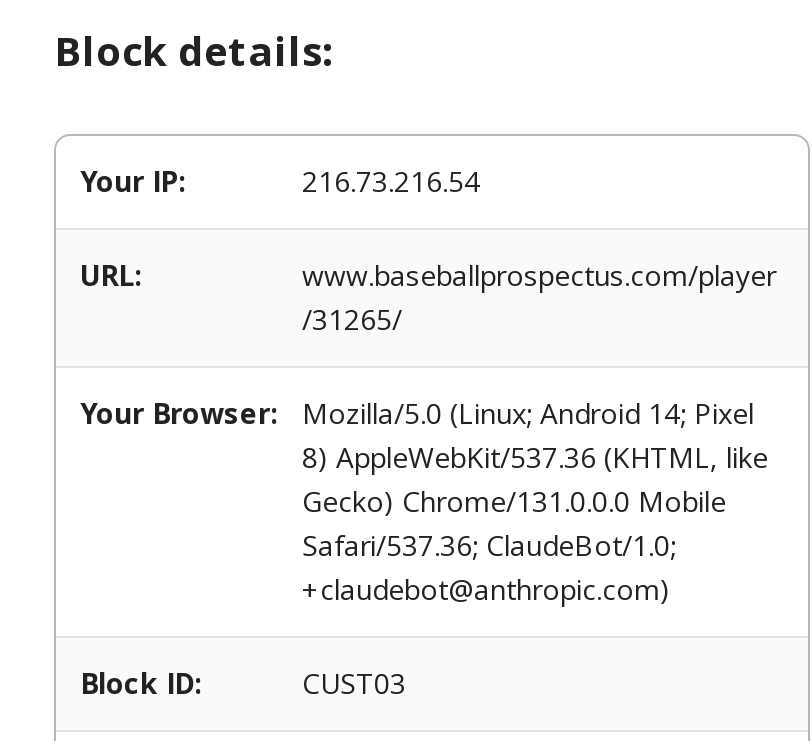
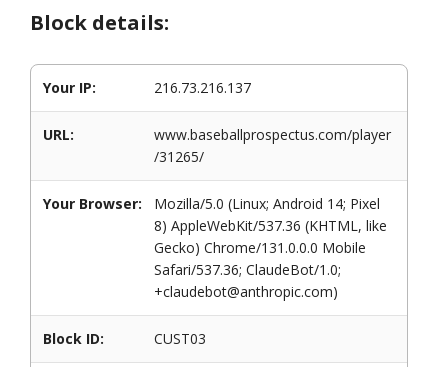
[302,162,480,200] 216.73.216.54 -> [154,78,251,97] 216.73.216.137

